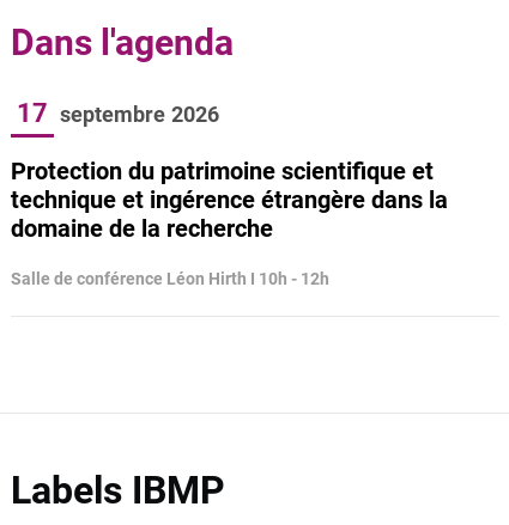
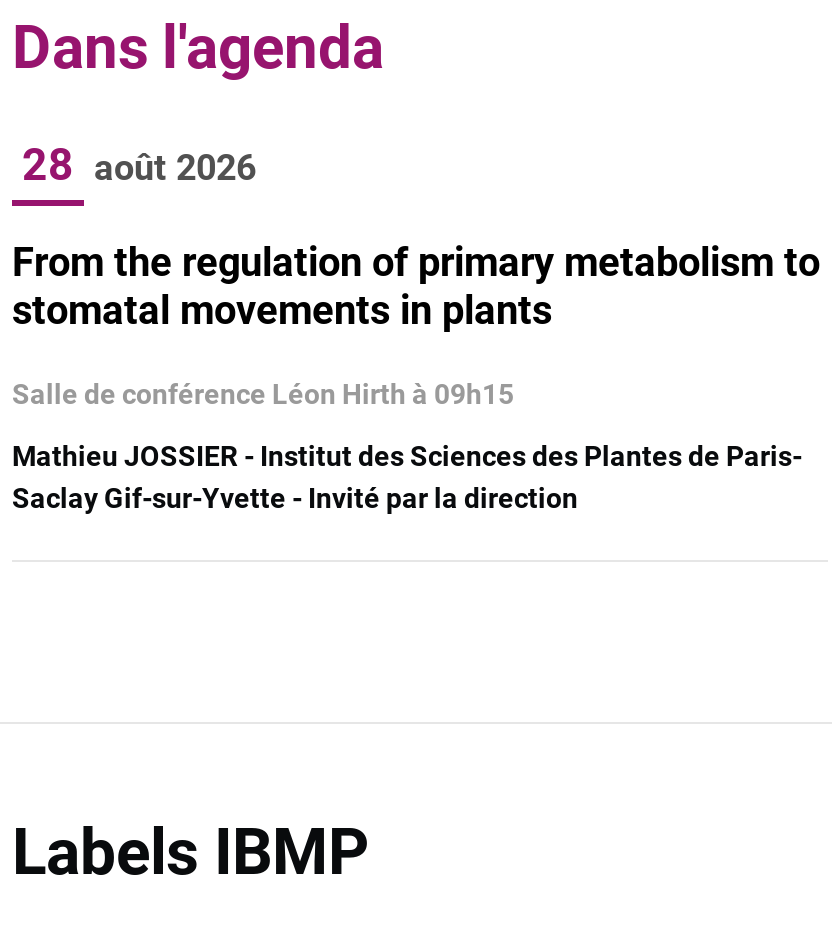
[11,97,448,288] 17 septembre 2026 | Protection du patrimoine scientifique et | technique et ingérence étrangère dans la | domaine de la recherche | Salle de conférence Léon Hirth I 10h - 12h -> [12,139,820,513] 28 août 2026 | From the regulation of primary metabolism to | stomatal movements in plants | Salle de conférence Léon Hirth à 09h15 | Mathieu JOSSIER - Institut des Sciences des Plantes de Paris- | Saclay Gif-sur-Yvette - Invité par la direction

